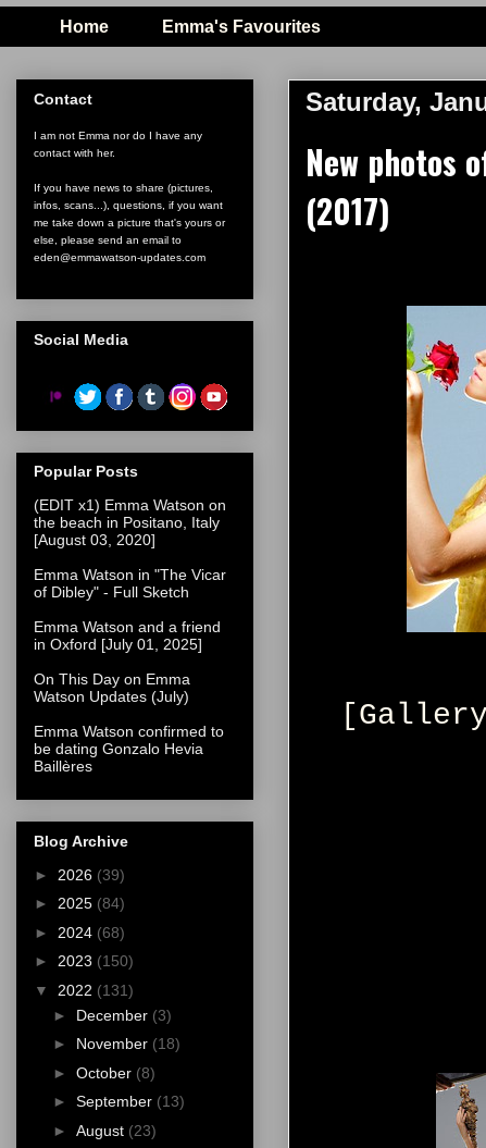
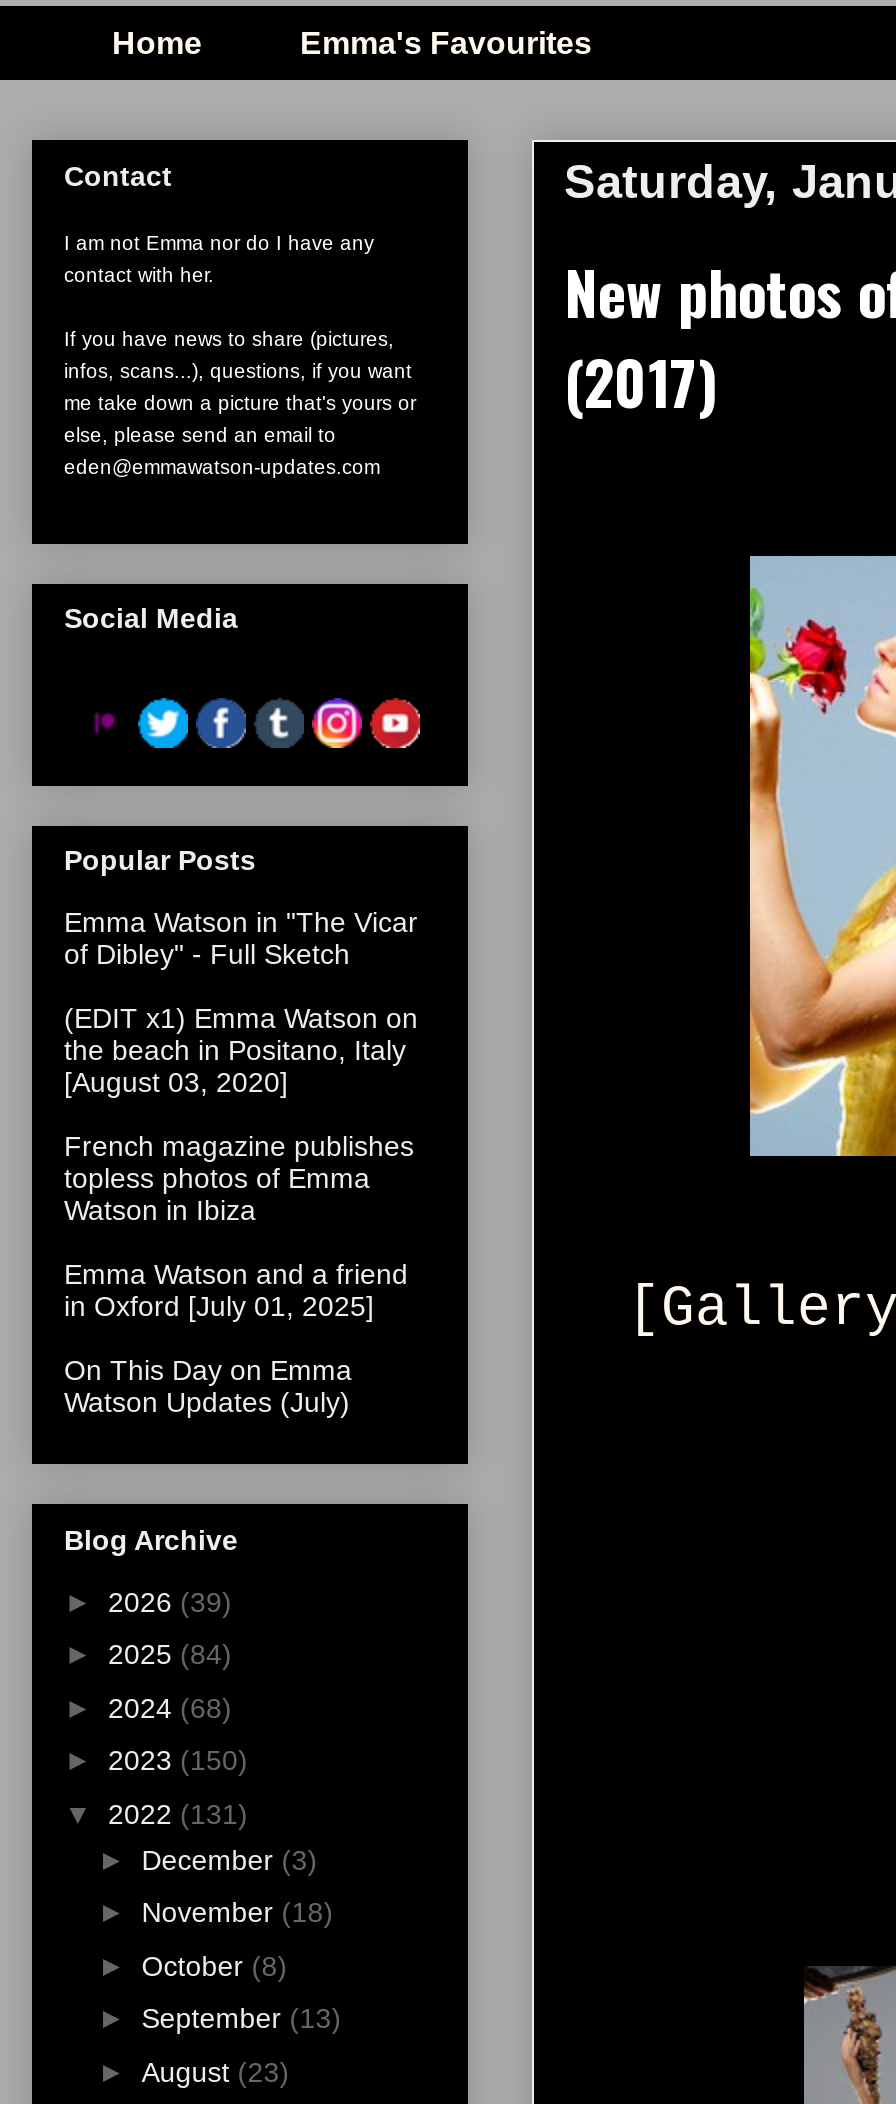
moved [34,497,226,549] -> [64,1003,418,1099]: (EDIT x1) Emma Watson on | the beach in Positano, Italy | [August 03, 2020]
[406,538,483,633] [image] -> [748,1020,890,1190] [image]
none -> [64,1131,414,1227] French magazine publishes | topless photos of Emma | Watson in Ibiza
moved [34,566,226,601] -> [64,907,418,971]: Emma Watson in "The Vicar | of Dibley" - Full Sketch
moved [34,619,221,706] -> [64,1259,408,1419]: Emma Watson and a friend | in Oxford [July 01, 2025] | On This Day on Emma | Watson Updates (July)
[34,723,224,775] Emma Watson confirmed to | be dating Gonzalo Hevia | Baillères -> none

